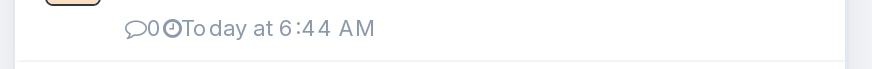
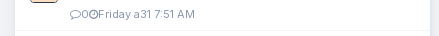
[147,14,375,42] 0 Today at 6:44 AM -> [81,7,195,21] 0 Friday a31 7:51 AM

